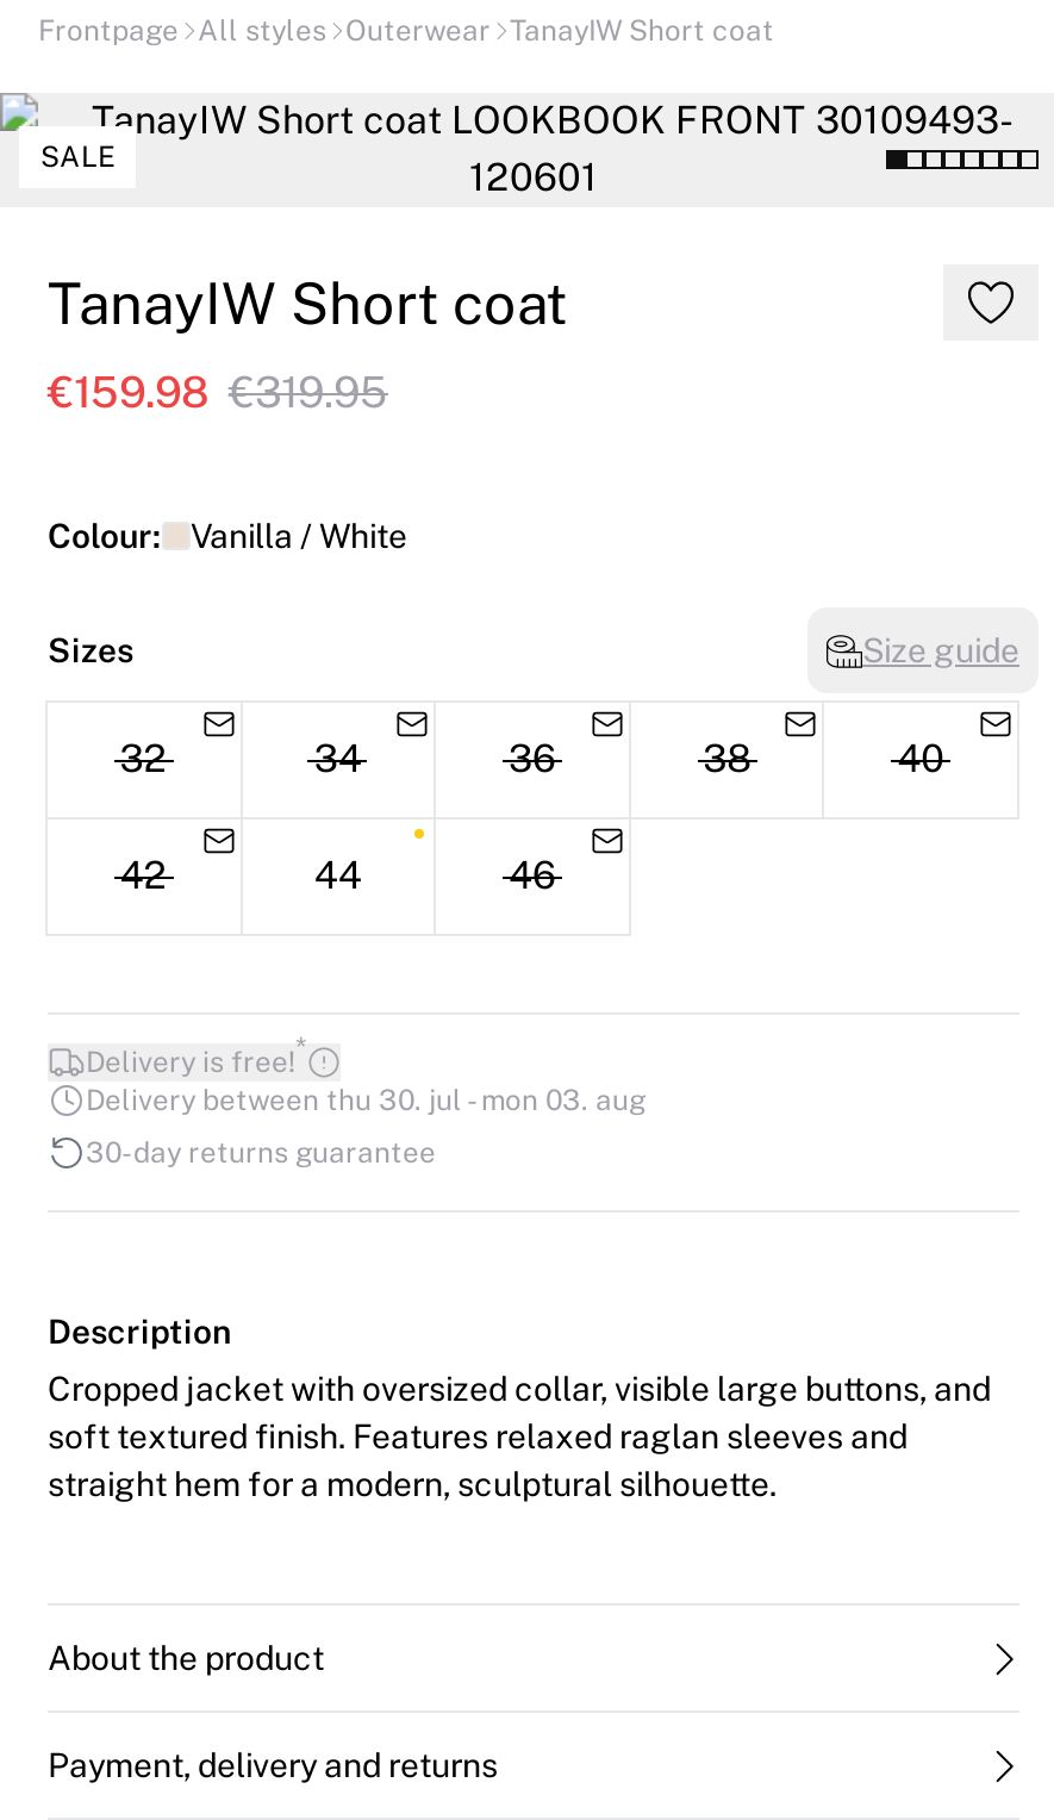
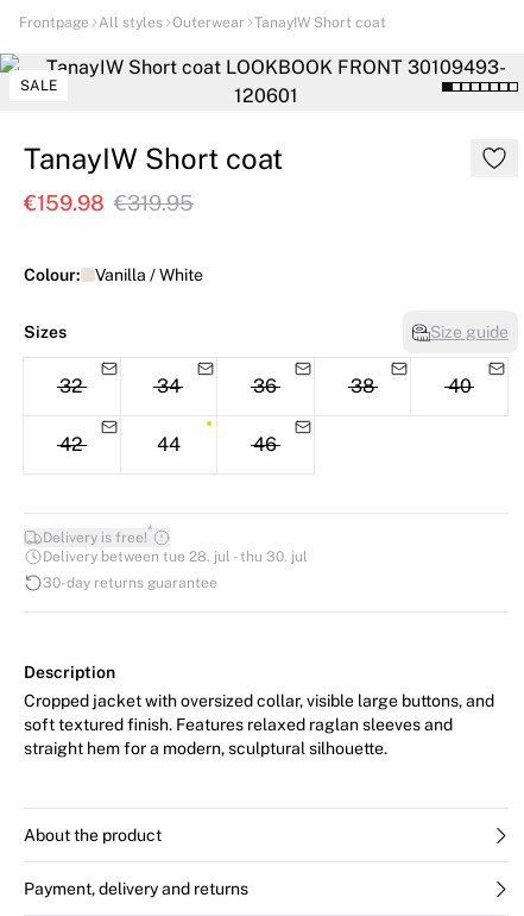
[86,1084,646,1117] Delivery between thu 30. jul - mon 03. aug -> [43,548,308,565] Delivery between tue 28. jul - thu 30. jul

